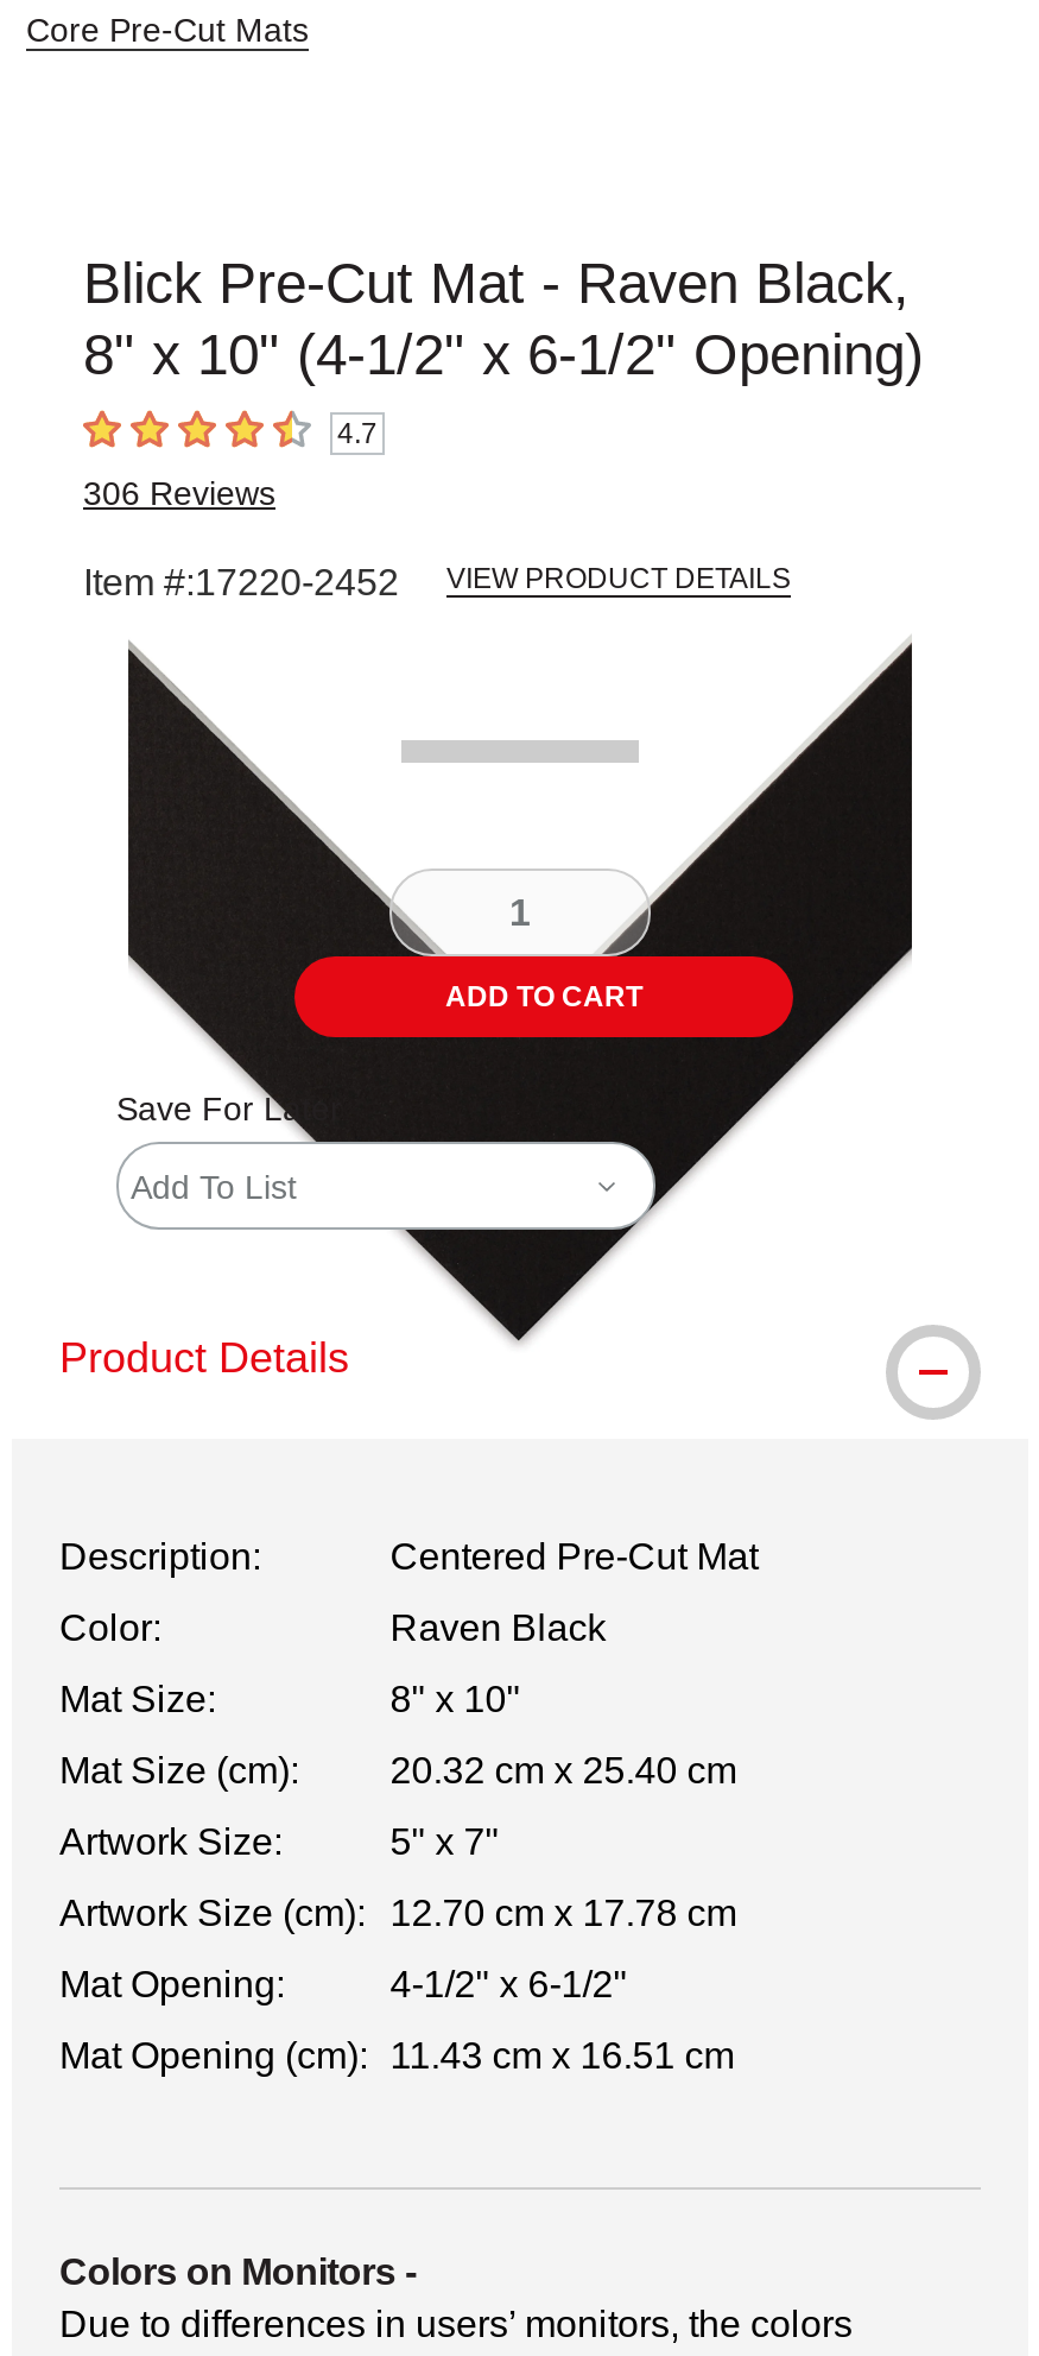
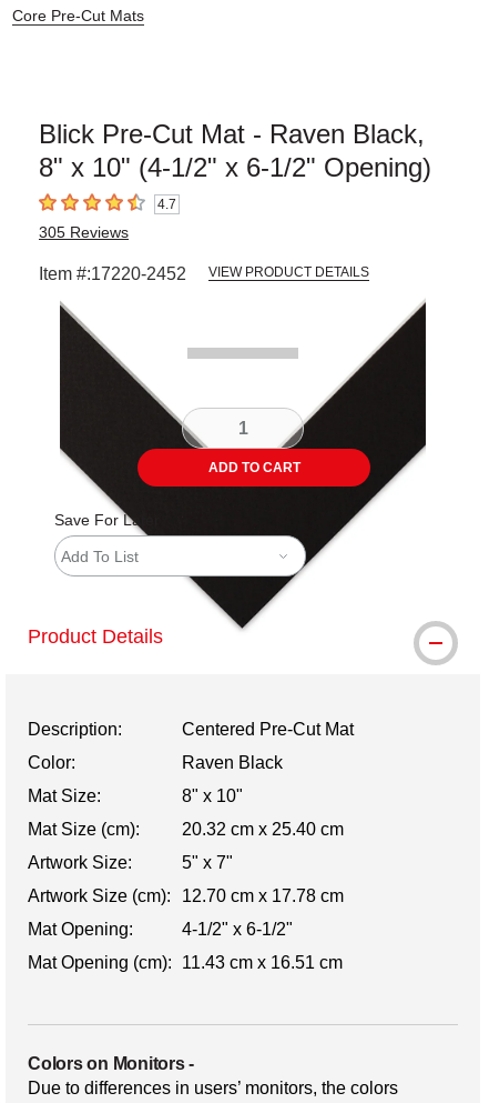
[83,474,275,512] 306 Reviews -> [39,223,129,241] 305 Reviews

